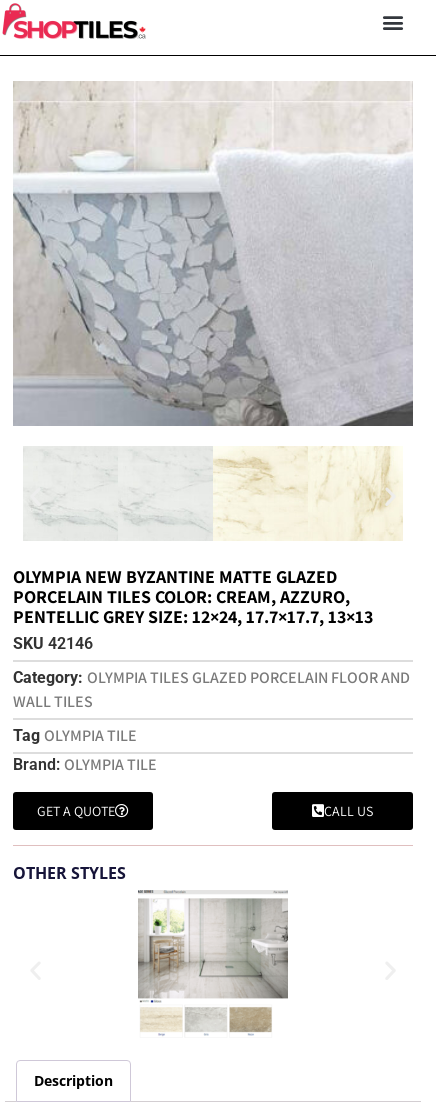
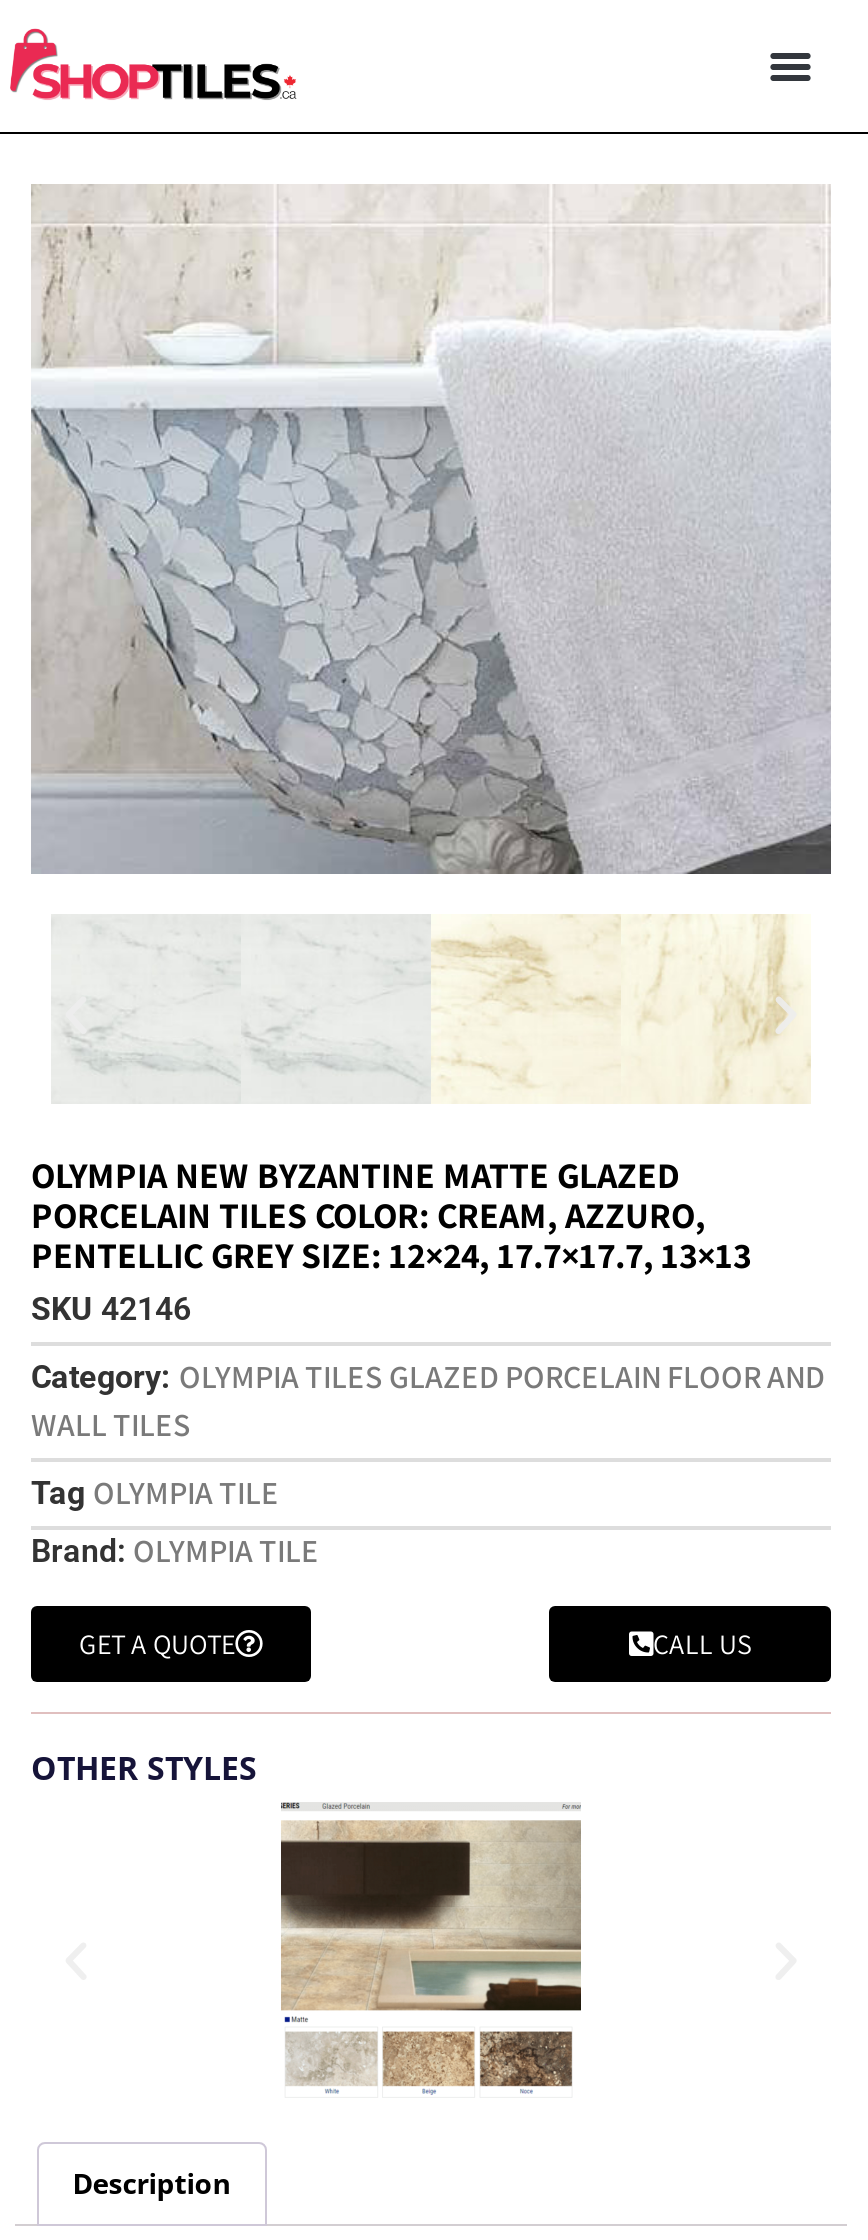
[138,890,289,1036] [image] -> [281,1804,581,2094] [image]

